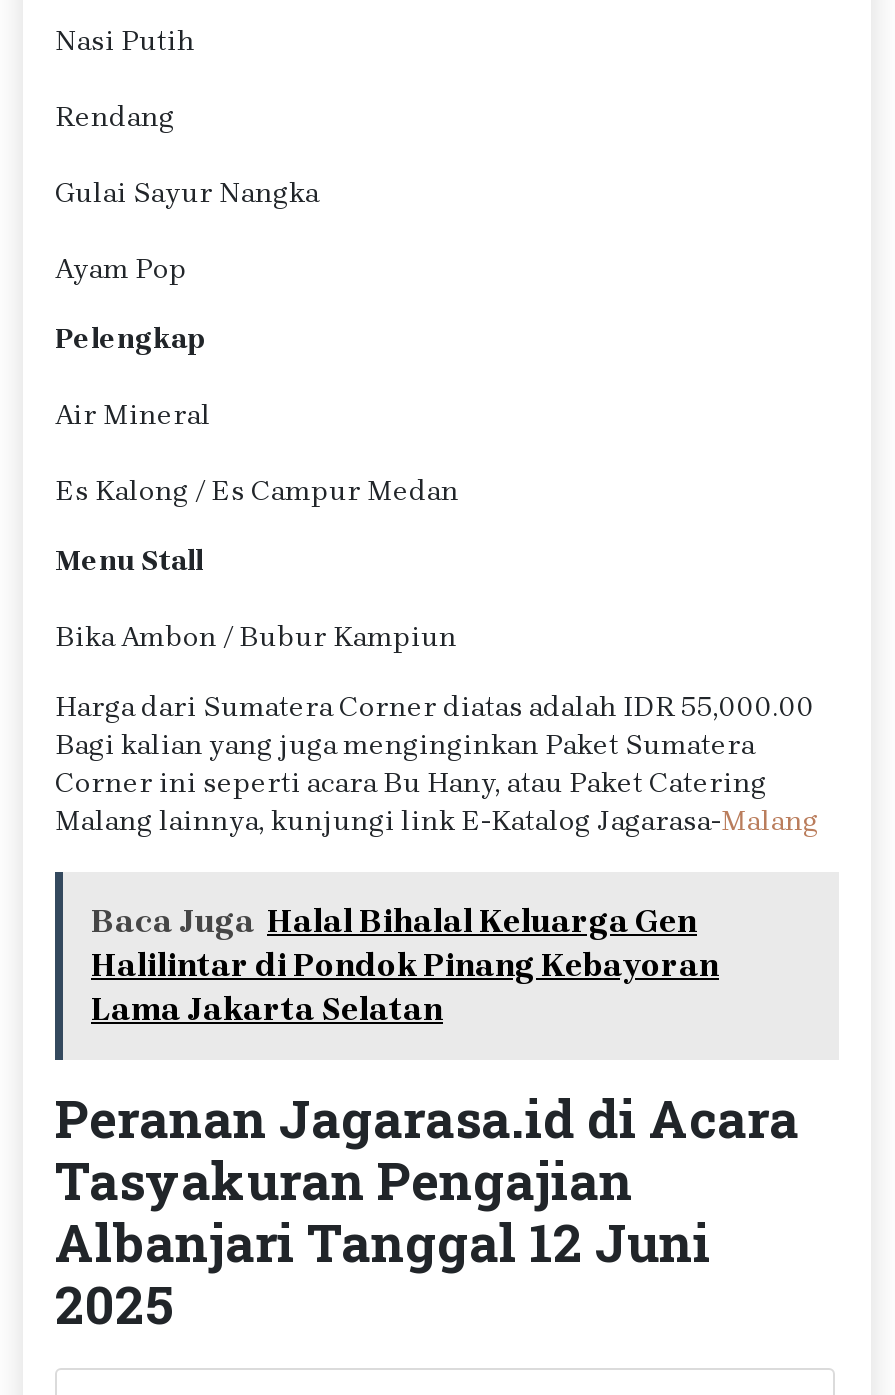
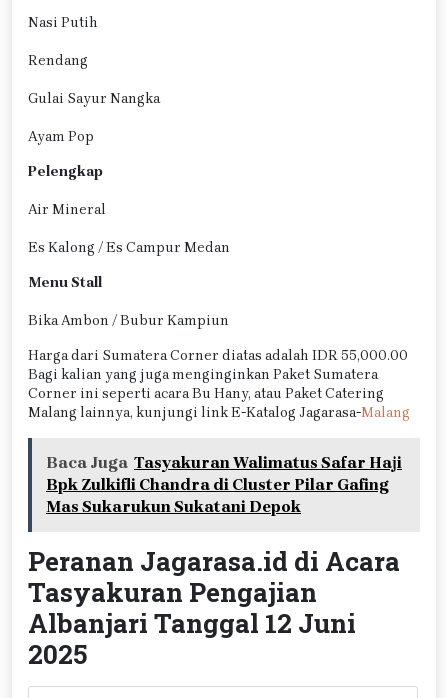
[91,903,719,1029] Baca Juga Halal Bihalal Keluarga Gen | Halilintar di Pondok Pinang Kebayoran | Lama Jakarta Selatan -> [46,453,402,516] Baca Juga Tasyakuran Walimatus Safar Haji | Bpk Zulkifli Chandra di Cluster Pilar Gafing | Mas Sukarukun Sukatani Depok

